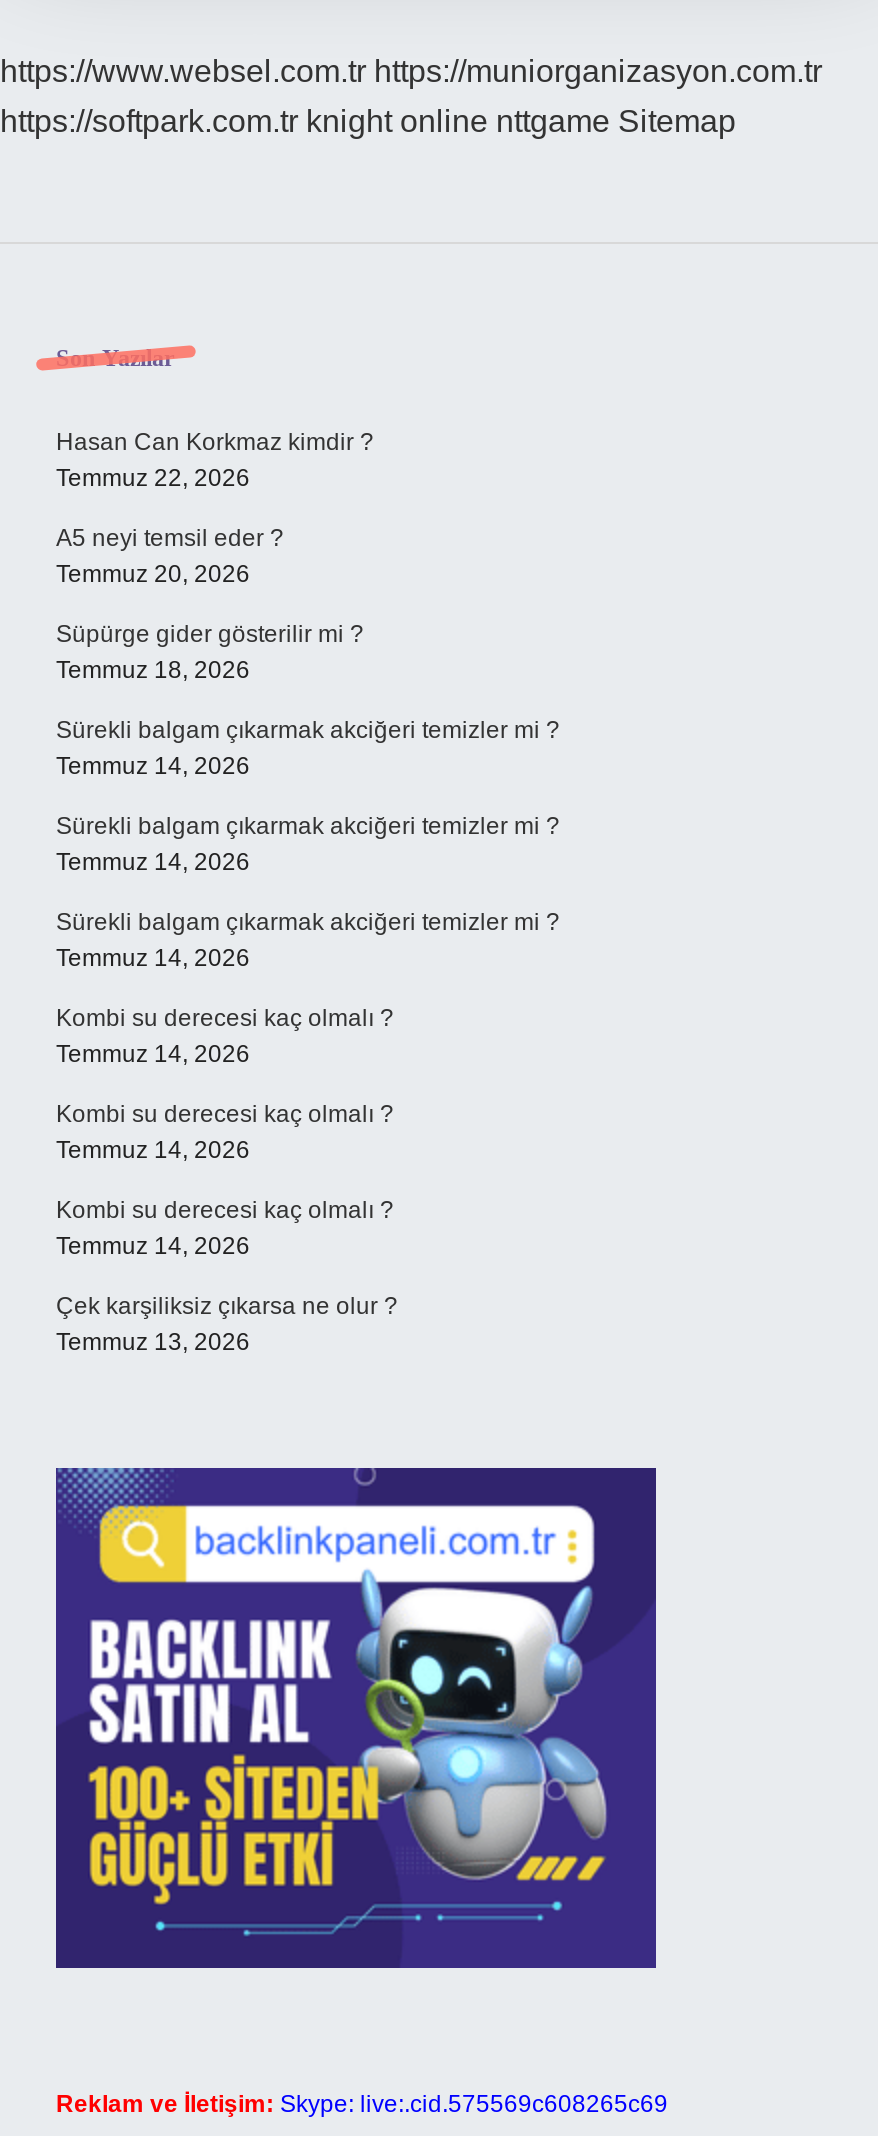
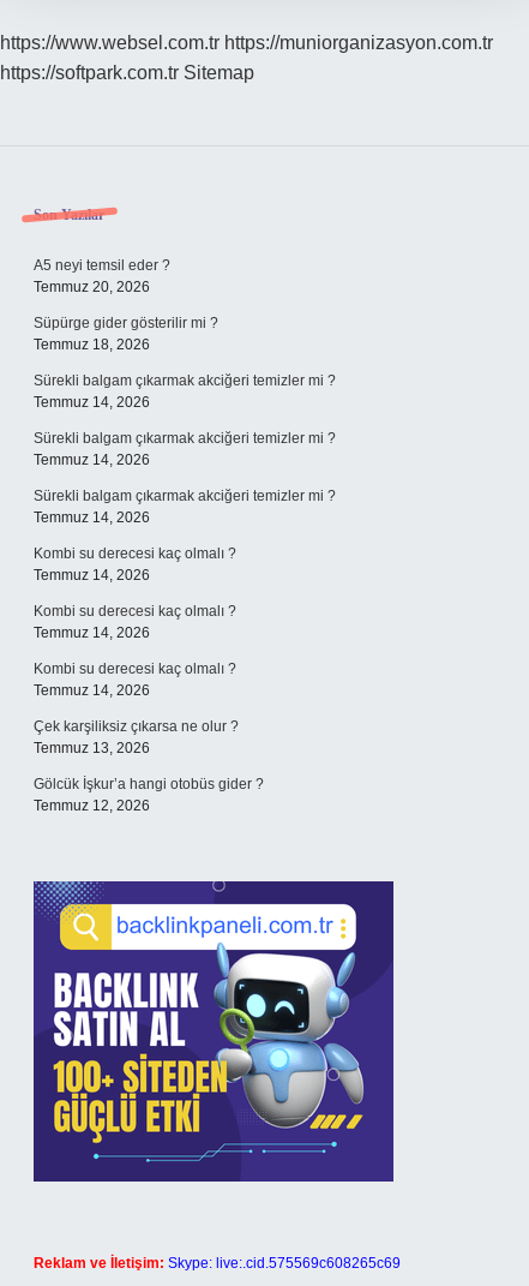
[0,104,736,138] https://softpark.com.tr knight online nttgame Sitemap -> [0,62,254,83] https://softpark.com.tr Sitemap
[56,428,374,492] Hasan Can Korkmaz kimdir ? | Temmuz 22, 2026 -> none
moved [56,524,560,1356] -> [34,257,336,756]: A5 neyi temsil eder ? | Temmuz 20, 2026 | Süpürge gider gösterilir mi ? | ... | Çek karşiliksiz çıkarsa ne olur ? | Temmuz 13, 2026
none -> [34,776,264,814] Gölcük İşkur’a hangi otobüs gider ? | Temmuz 12, 2026

